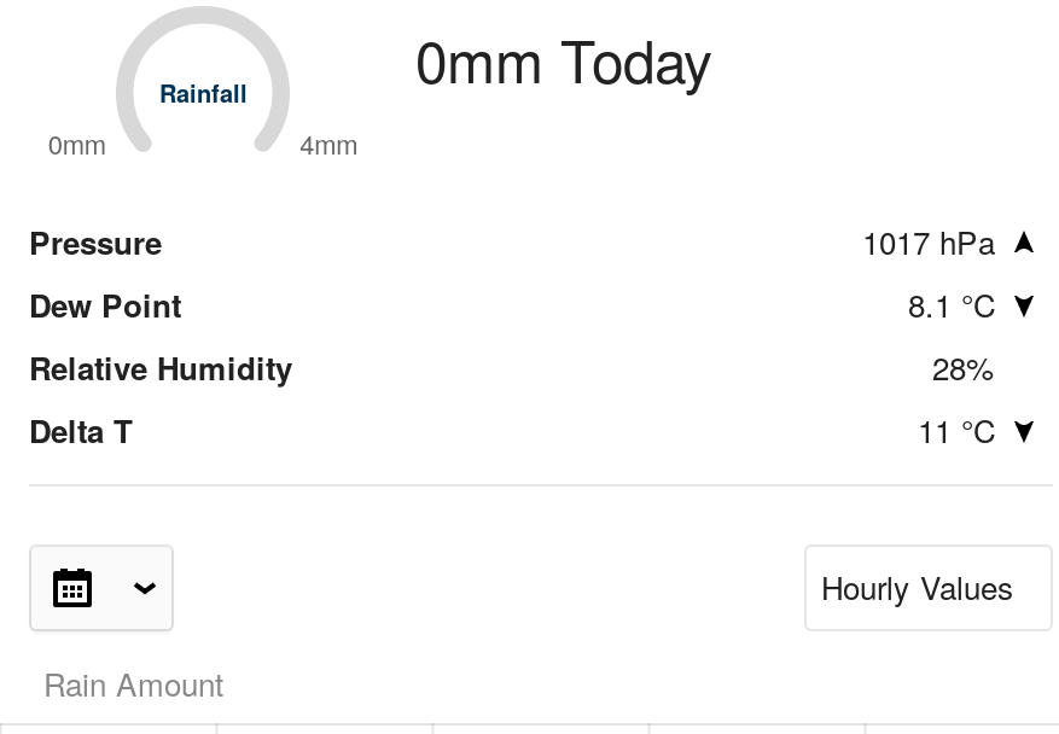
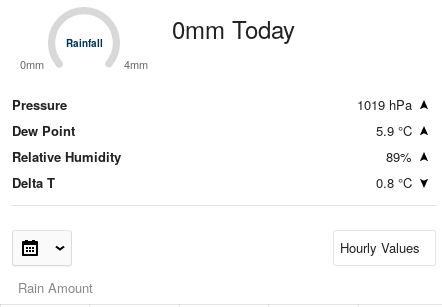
[862,219,995,264] 1017 hPa -> [357,95,412,114] 1019 hPa
[908,281,995,327] 8.1 °C -> [376,121,412,140] 5.9 °C
[932,344,995,390] 28% -> [386,147,412,166] 89%
[918,407,995,453] 11 °C -> [376,173,412,192] 0.8 °C

